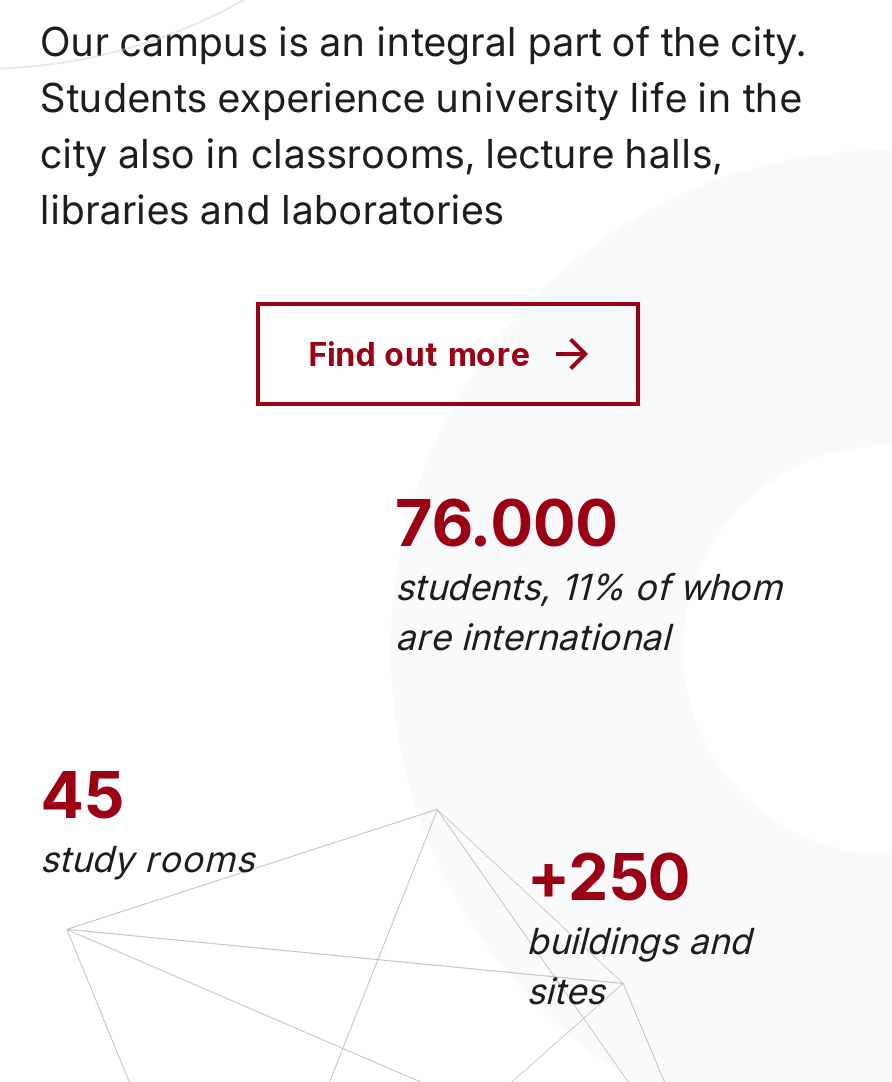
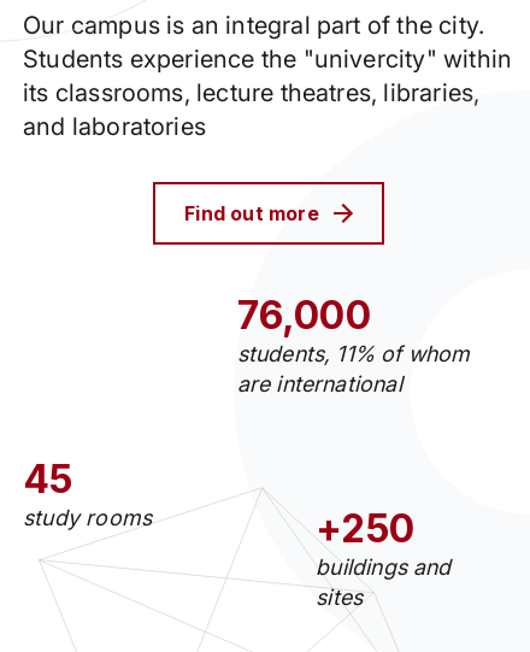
[40,74,802,234] Students experience university life in the | city also in classrooms, lecture halls, | libraries and laboratories -> [23,45,512,141] Students experience the "univercity" within | its classrooms, lecture theatres, libraries, | and laboratories
[395,484,618,562] 76.000 -> [237,292,371,339] 76,000

